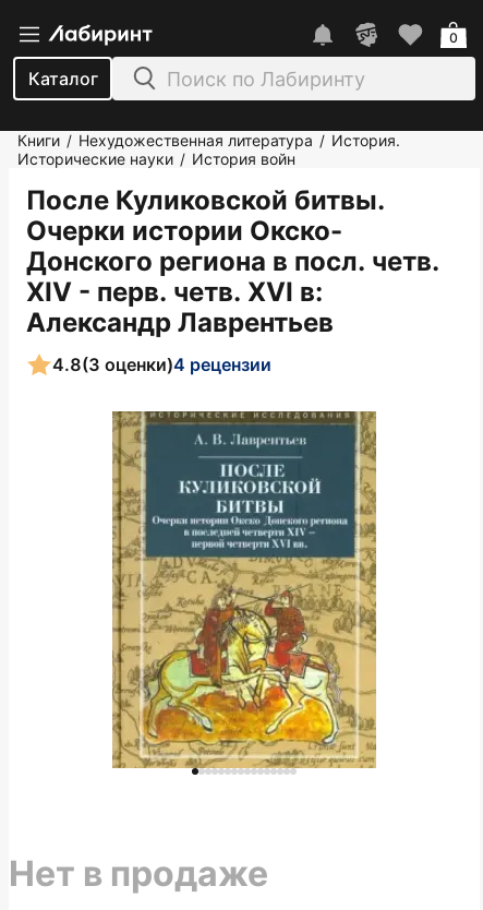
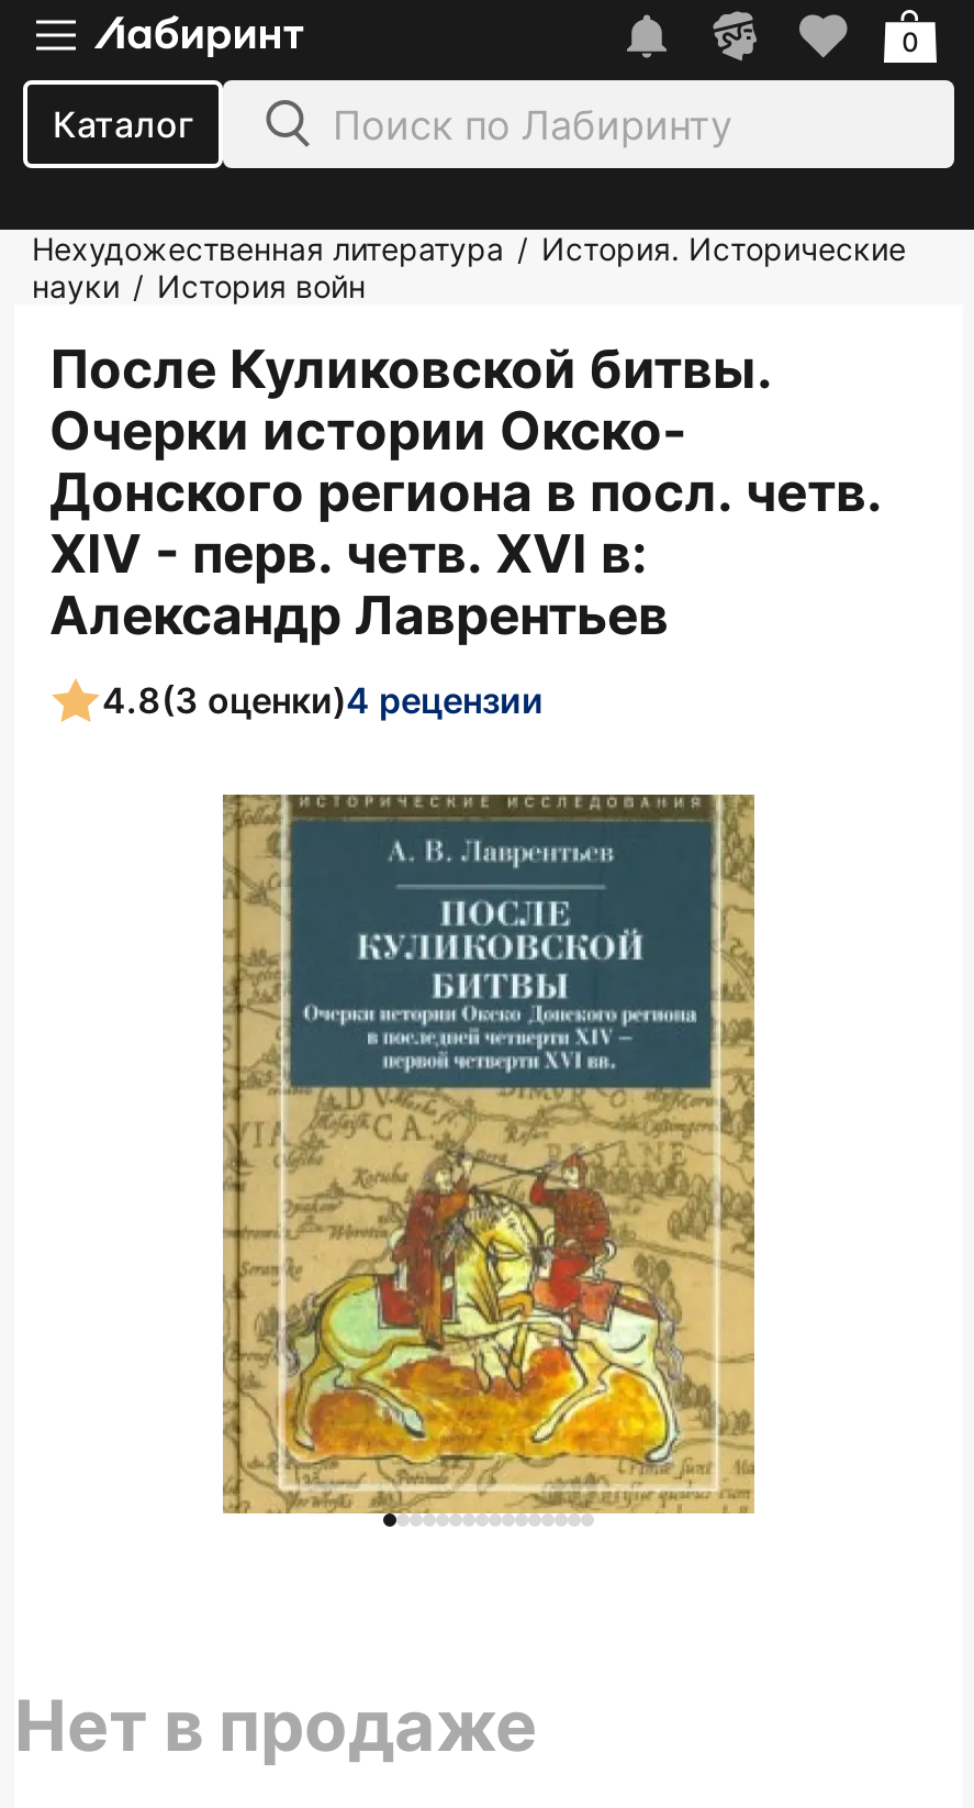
[17,131,400,168] Книги / Нехудожественная литература / История. | Исторические науки / История войн -> [32,230,906,304] Нехудожественная литература / История. Исторические | науки / История войн

